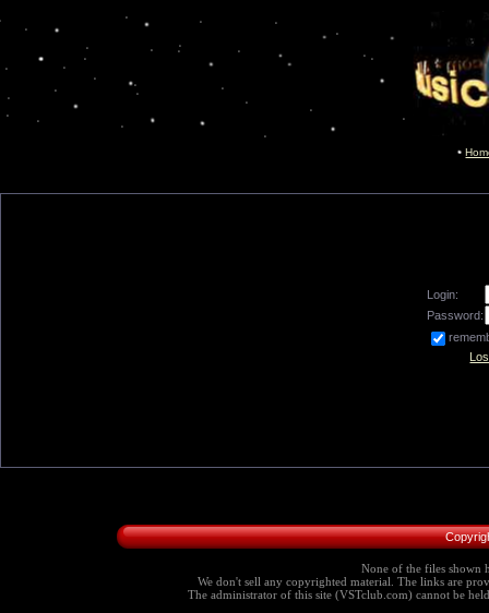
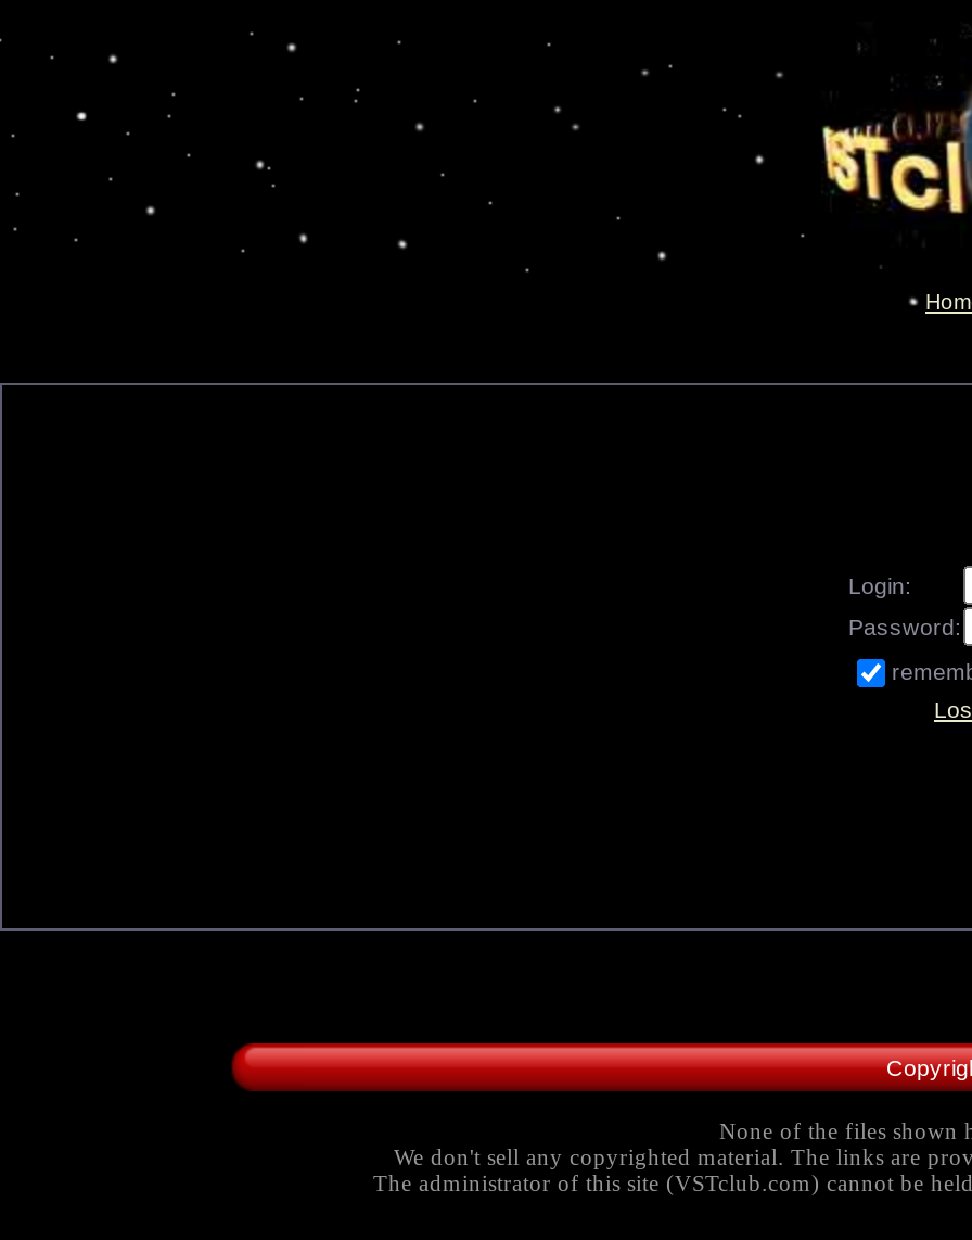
[414,58,486,108] [image] -> [820,112,965,212] [image]

